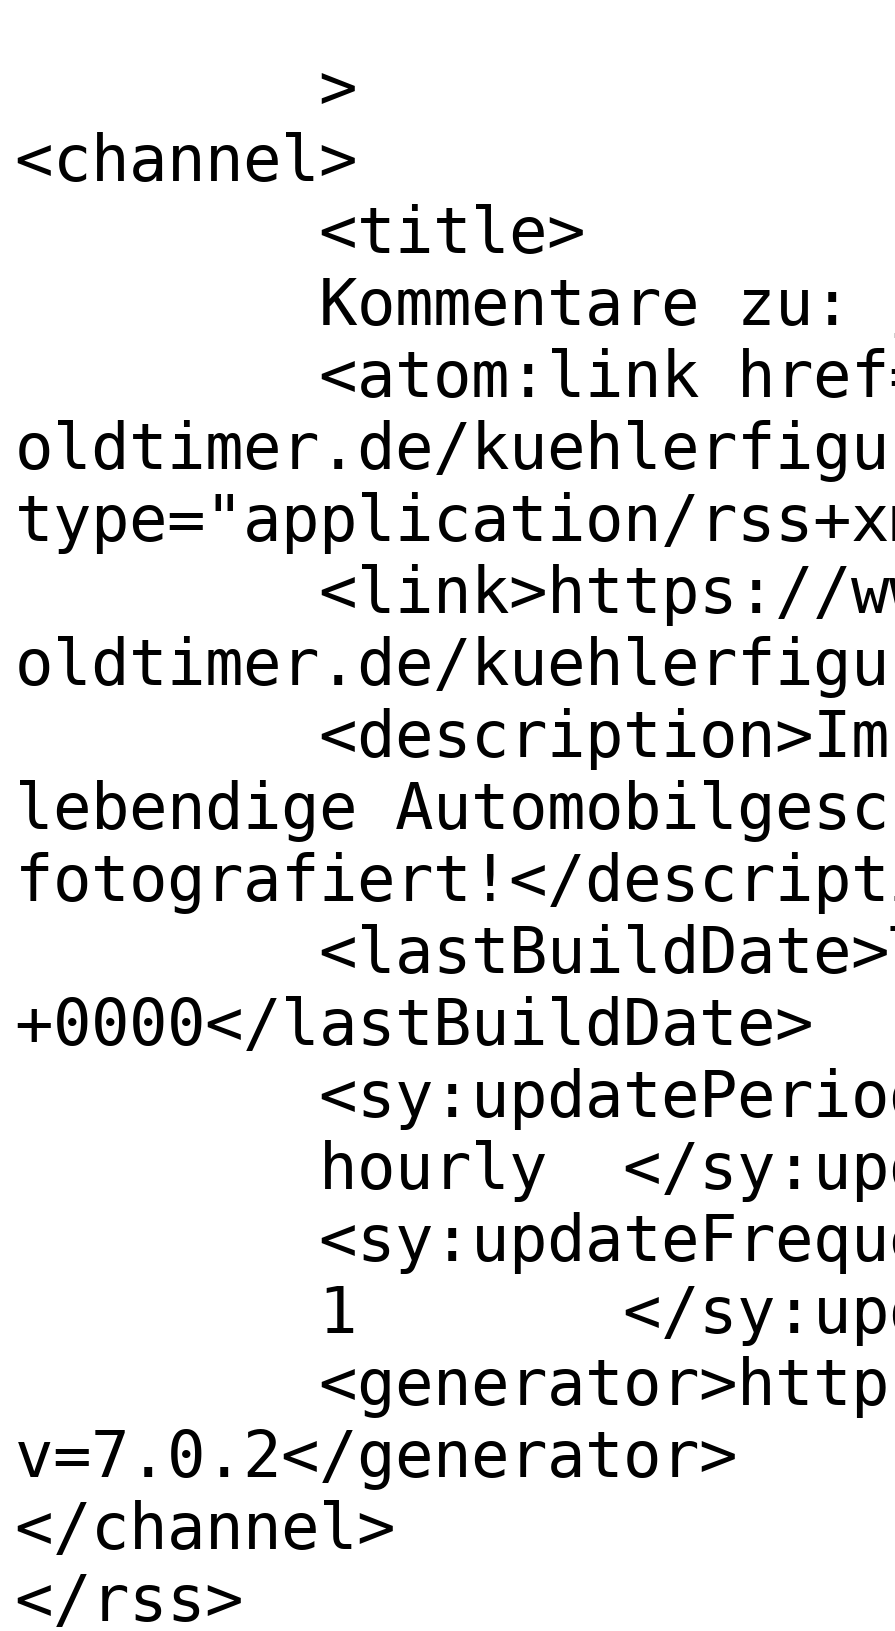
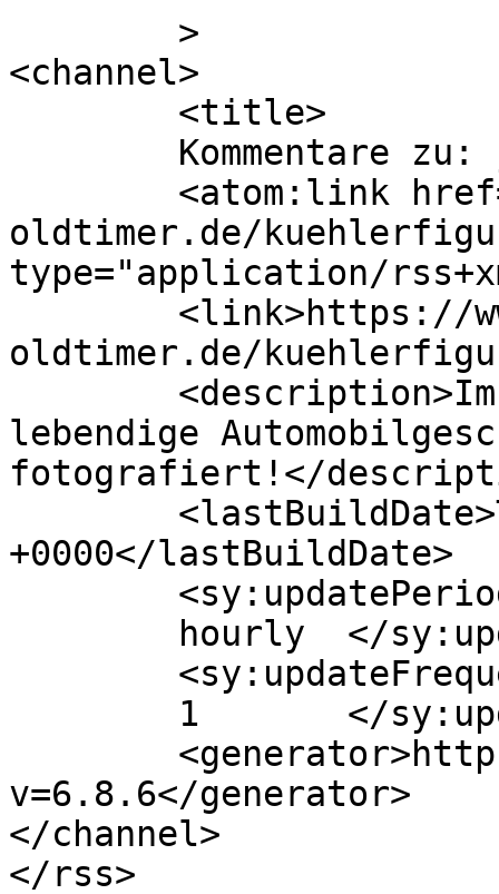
[15,1419,737,1491] v=7.0.2</generator> -> [9,774,411,814] v=6.8.6</generator>

